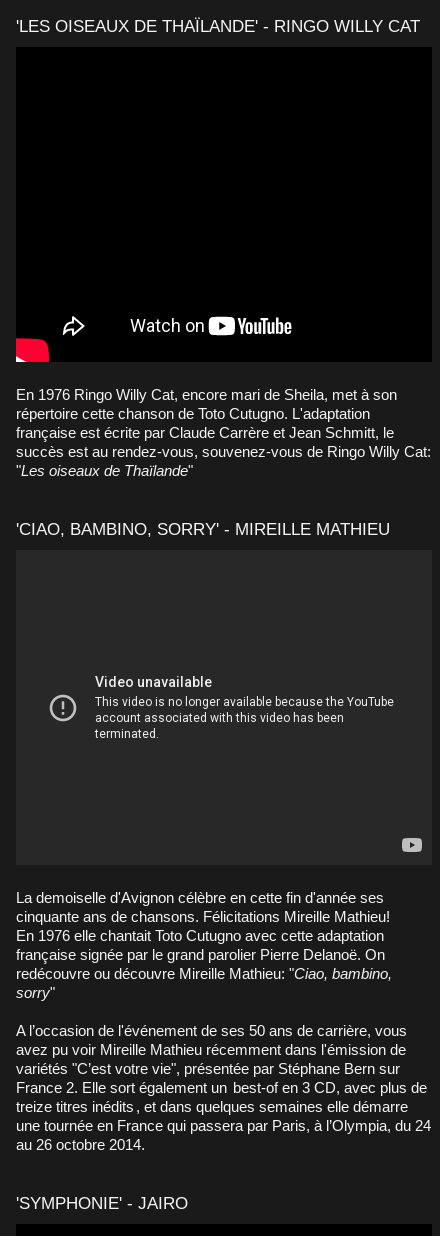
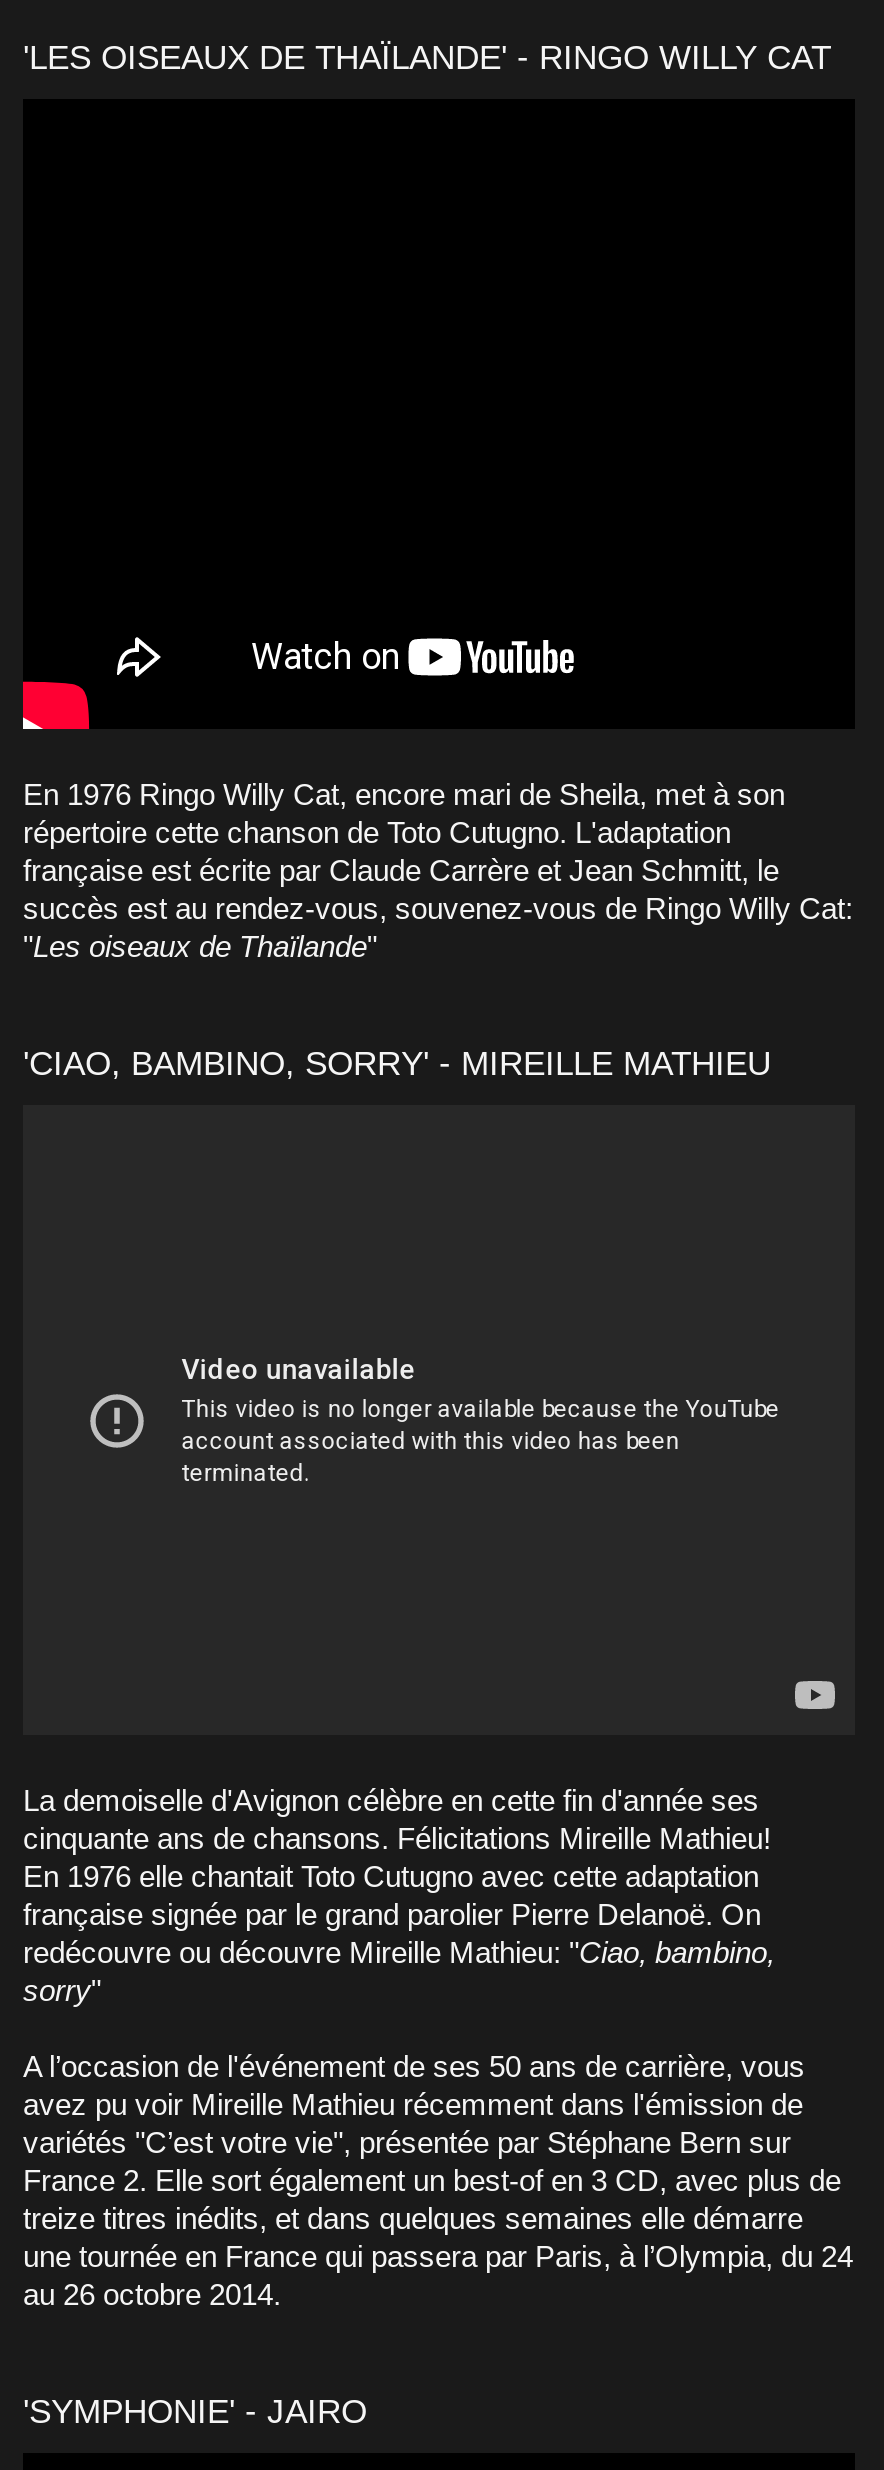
[16,1097,408,1114] treize titres inédits , et dans quelques semaines elle démarre -> [23,2200,803,2234] treize titres inédits, et dans quelques semaines elle démarre

